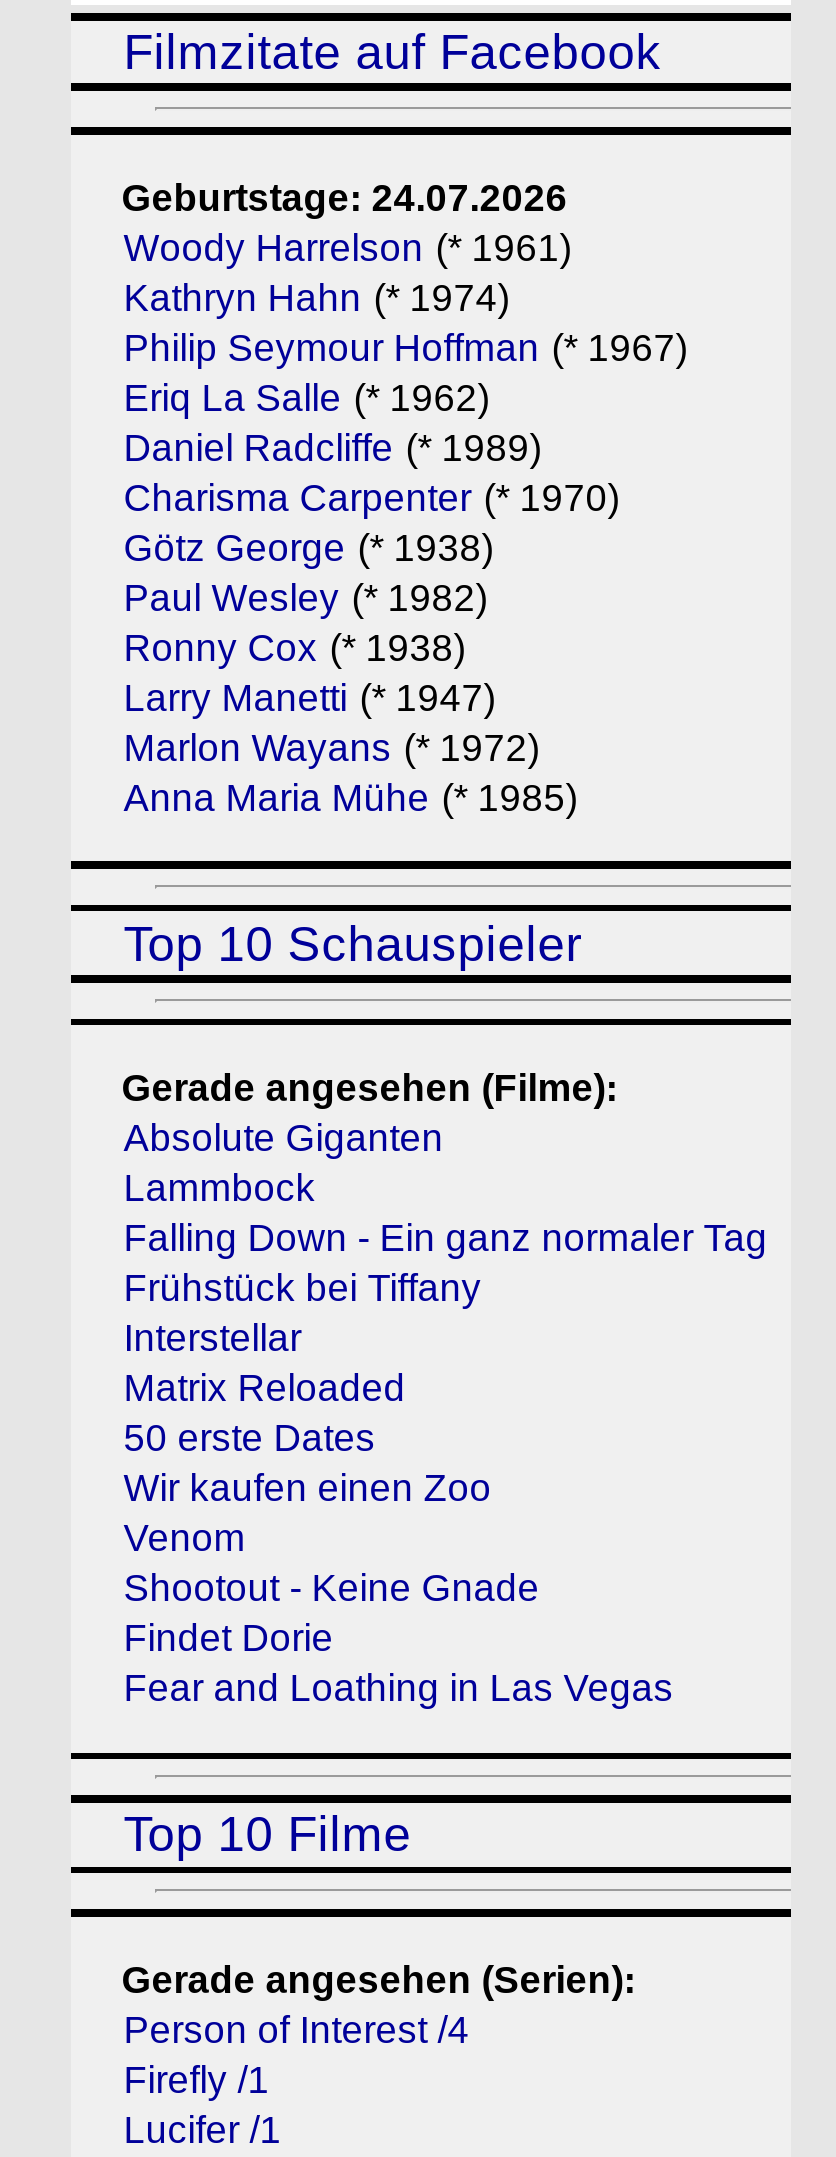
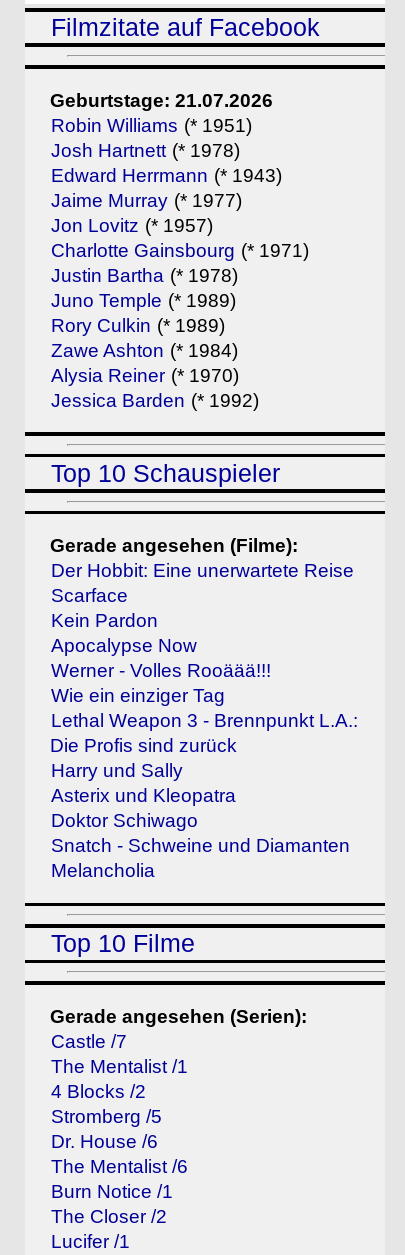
[121,177,687,819] Geburtstage: 24.07.2026 | Woody Harrelson (* 1961) | Kathryn Hahn (* 1974) | Philip Seymour Hoffman (* 1967) | Eriq La Salle (* 1962) | Daniel Radcliffe (* 1989) | Charisma Carpenter (* 1970) | Götz George (* 1938) | Paul Wesley (* 1982) | Ronny Cox (* 1938) | Larry Manetti (* 1947) | Marlon Wayans (* 1972) | Anna Maria Mühe (* 1985) -> [50,90,309,411] Geburtstage: 21.07.2026 | Robin Williams (* 1951) | Josh Hartnett (* 1978) | Edward Herrmann (* 1943) | Jaime Murray (* 1977) | Jon Lovitz (* 1957) | Charlotte Gainsbourg (* 1971) | Justin Bartha (* 1978) | Juno Temple (* 1989) | Rory Culkin (* 1989) | Zawe Ashton (* 1984) | Alysia Reiner (* 1970) | Jessica Barden (* 1992)
[123,1118,767,1710] Absolute Giganten | Lammbock | Falling Down - Ein ganz normaler Tag | Frühstück bei Tiffany | Interstellar | Matrix Reloaded | 50 erste Dates | Wir kaufen einen Zoo | Venom | Shootout - Keine Gnade | Findet Dorie | Fear and Loathing in Las Vegas -> [50,560,358,881] Der Hobbit: Eine unerwartete Reise | Scarface | Kein Pardon | Apocalypse Now | Werner - Volles Rooäää!!! | Wie ein einziger Tag | Lethal Weapon 3 - Brennpunkt L.A.: | Die Profis sind zurück | Harry und Sally | Asterix und Kleopatra | Doktor Schiwago | Snatch - Schweine und Diamanten | Melancholia
[123,2009,469,2101] Person of Interest /4 | Firefly /1 -> [51,1031,188,1227] Castle /7 | The Mentalist /1 | 4 Blocks /2 | Stromberg /5 | Dr. House /6 | The Mentalist /6 | Burn Notice /1 | The Closer /2

